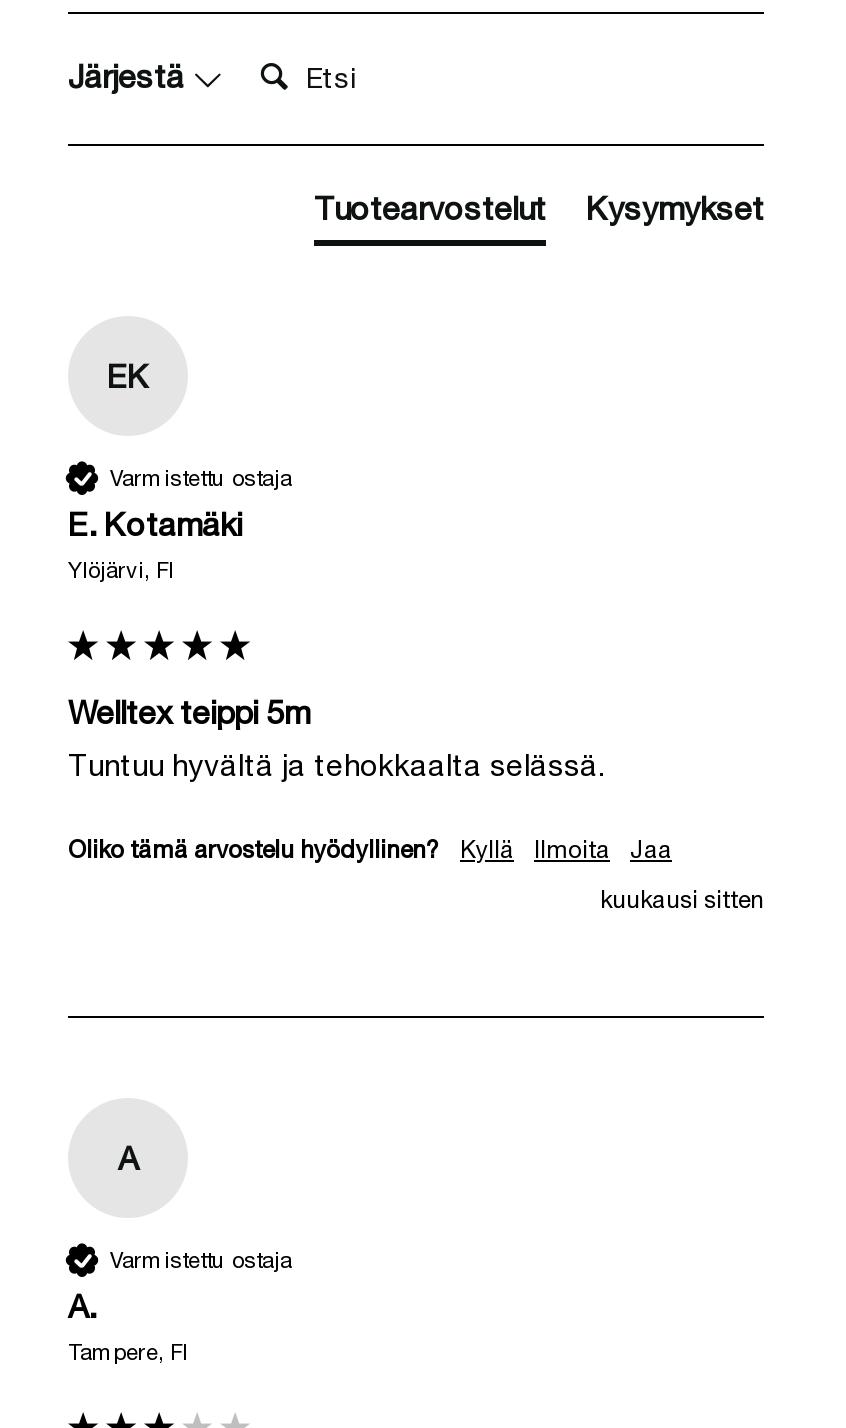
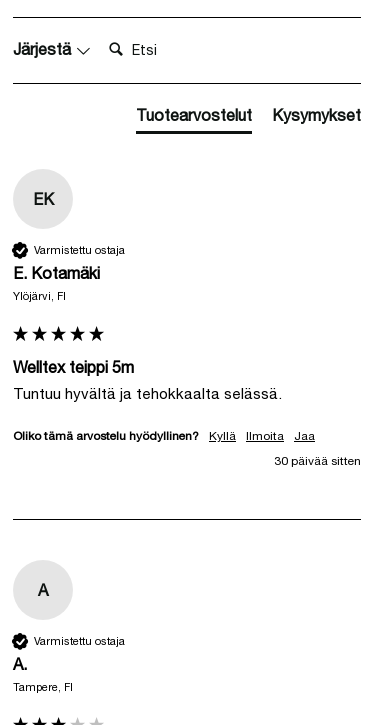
[600,886,764,914] kuukausi sitten -> [274,454,361,468] 30 päivää sitten

